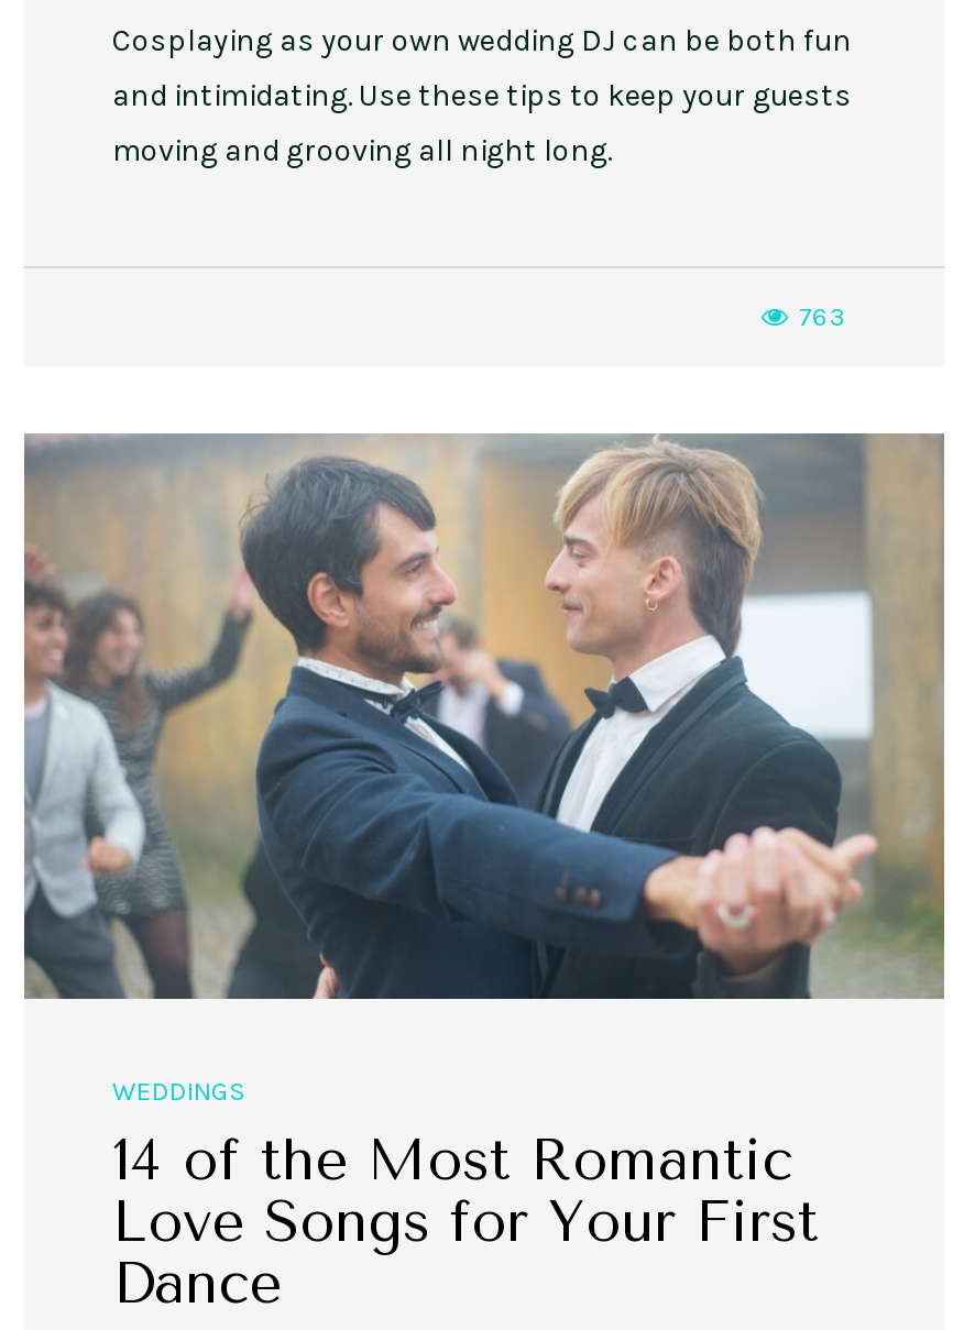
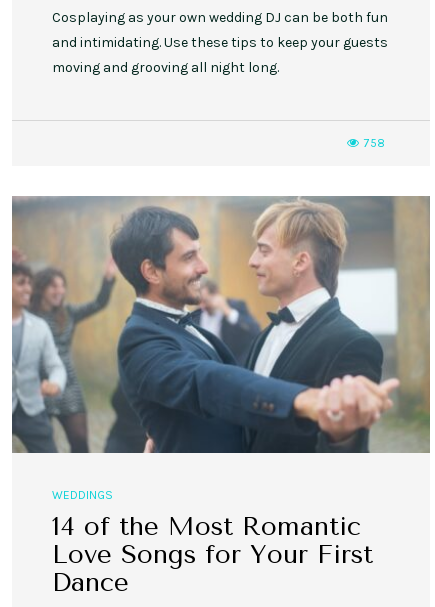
[799,303,845,334] 763 -> [364,136,385,150] 758

